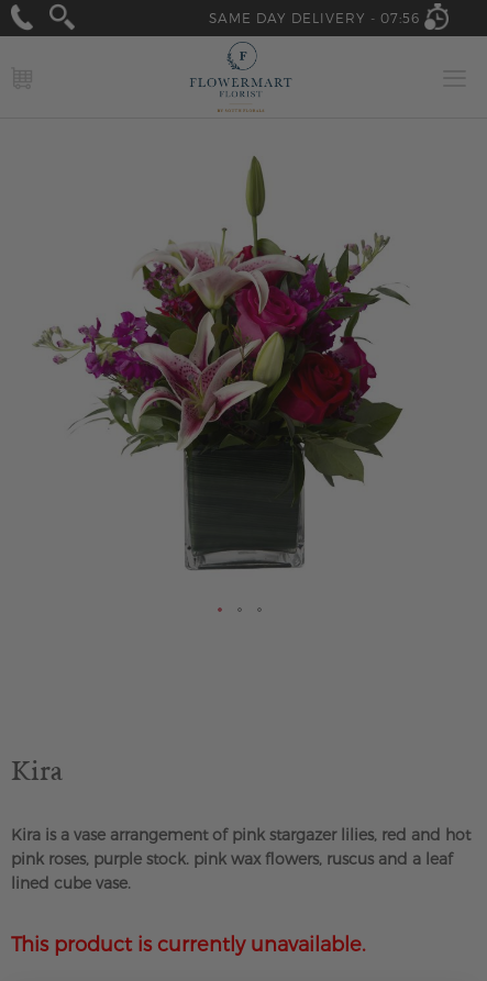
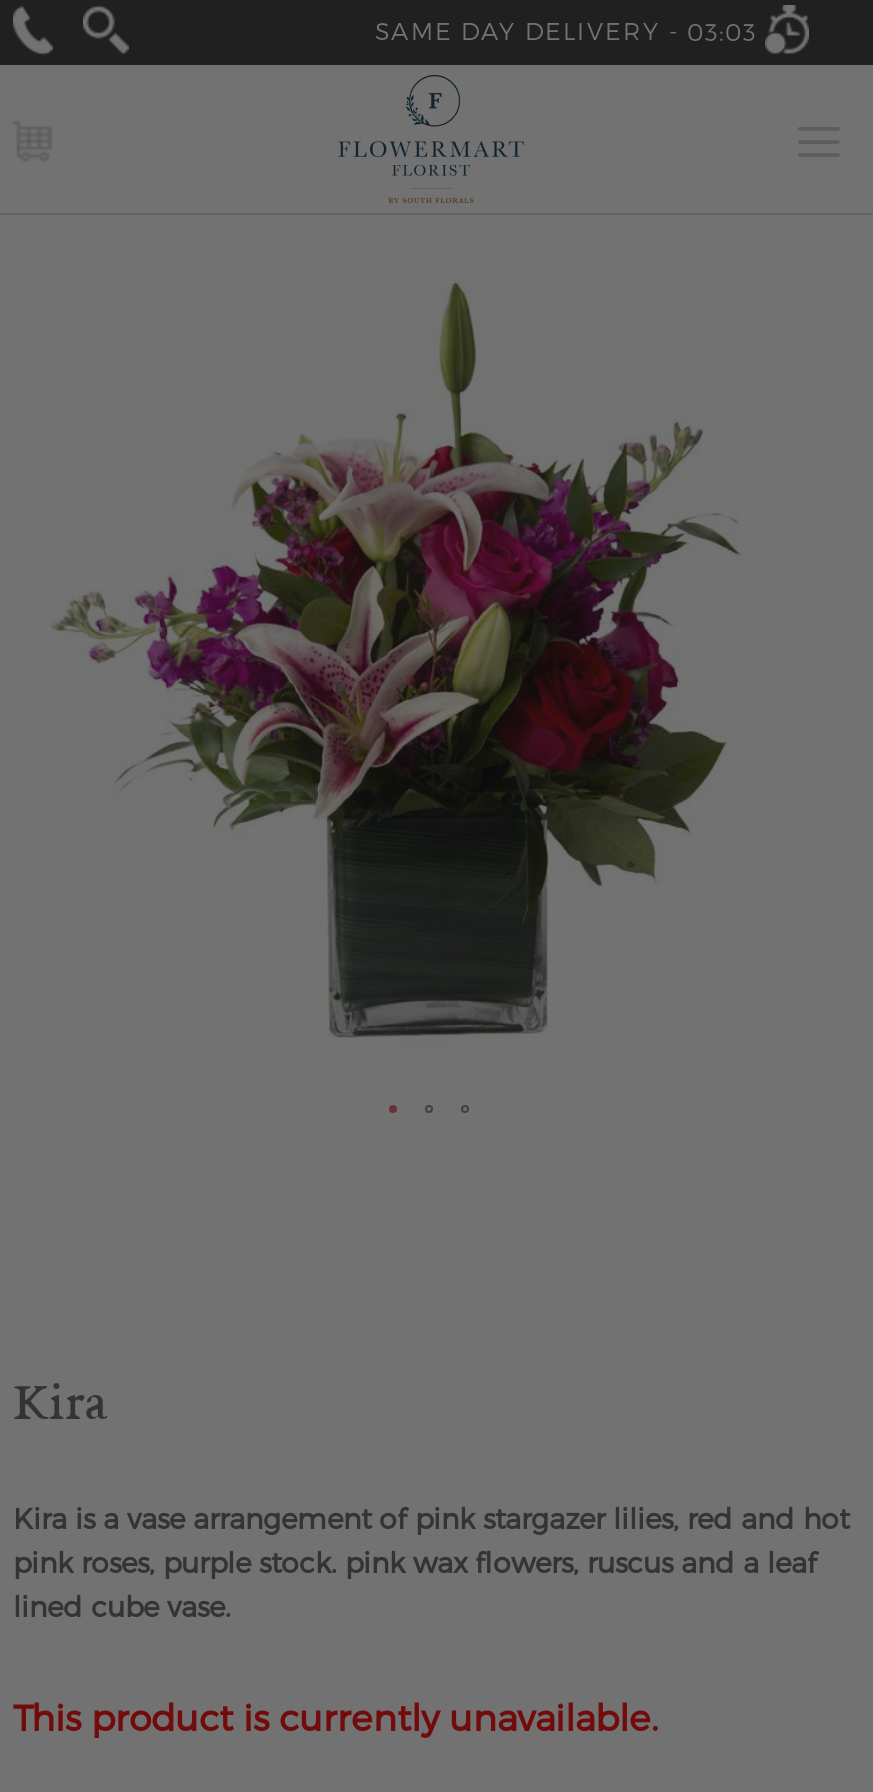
[209,9,420,25] SAME DAY DELIVERY - 07:56 -> [375,16,757,44] SAME DAY DELIVERY - 03:03

